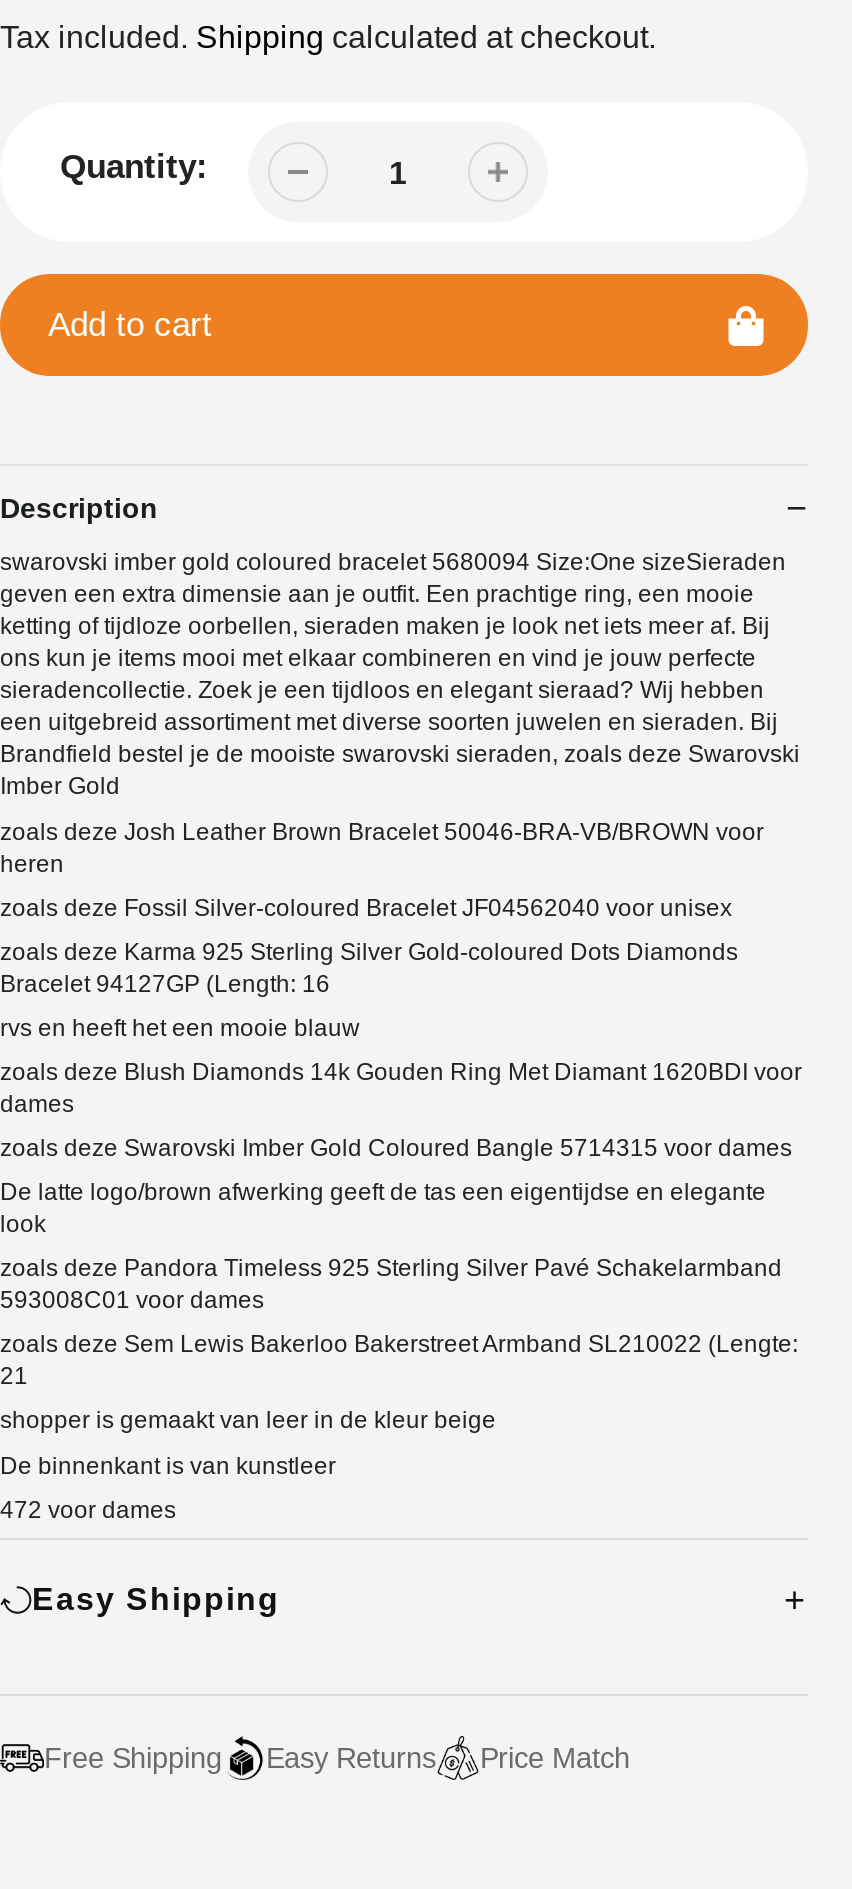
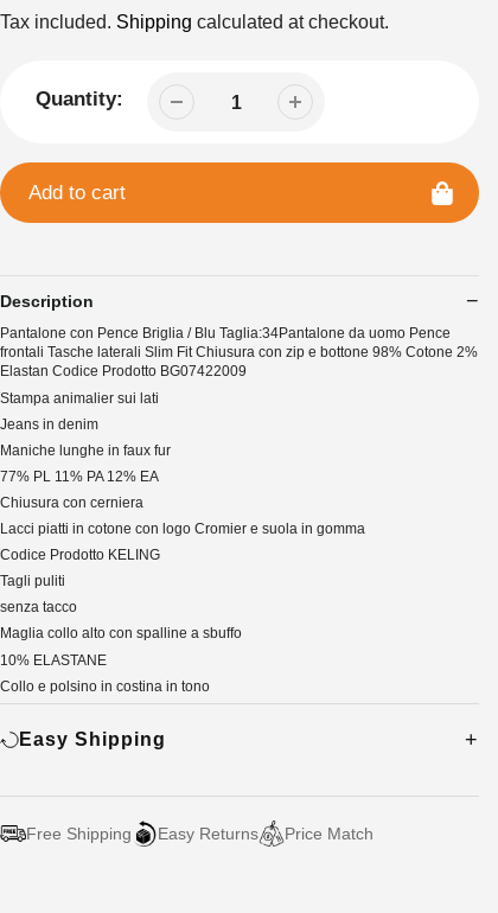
[0,549,800,801] swarovski imber gold coloured bracelet 5680094 Size:One sizeSieraden | geven een extra dimensie aan je outfit. Een prachtige ring, een mooie | ketting of tijdloze oorbellen, sieraden maken je look net iets meer af. Bij | ons kun je items mooi met elkaar combineren en vind je jouw perfecte | sieradencollectie. Zoek je een tijdloos en elegant sieraad? Wij hebben | een uitgebreid assortiment met diverse soorten juwelen en sieraden. Bij | Brandfield bestel je de mooiste swarovski sieraden, zoals deze Swarovski | Imber Gold -> [0,325,478,380] Pantalone con Pence Briglia / Blu Taglia:34Pantalone da uomo Pence | frontali Tasche laterali Slim Fit Chiusura con zip e bottone 98% Cotone 2% | Elastan Codice Prodotto BG07422009
[0,817,764,877] zoals deze Josh Leather Brown Bracelet 50046-BRA-VB/BROWN voor | heren -> [0,390,159,406] Stampa animalier sui lati
[0,893,732,921] zoals deze Fossil Silver-coloured Bracelet JF04562040 voor unisex -> [0,416,98,432] Jeans in denim
[0,937,738,997] zoals deze Karma 925 Sterling Silver Gold-coloured Dots Diamonds | Bracelet 94127GP (Length: 16 -> [0,442,171,459] Maniche lunghe in faux fur
[0,1014,360,1042] rvs en heeft het een mooie blauw -> [0,468,159,485] 77% PL 11% PA 12% EA
[0,1058,802,1118] zoals deze Blush Diamonds 14k Gouden Ring Met Diamant 1620BDI voor | dames -> [0,494,143,511] Chiusura con cerniera
[0,1134,792,1162] zoals deze Swarovski Imber Gold Coloured Bangle 5714315 voor dames -> [0,521,365,537] Lacci piatti in cotone con logo Cromier e suola in gomma
[0,1178,766,1238] De latte logo/brown afwerking geeft de tas een eigentijdse en elegante | look -> [0,547,160,563] Codice Prodotto KELING
[0,1255,782,1315] zoals deze Pandora Timeless 925 Sterling Silver Pavé Schakelarmband | 593008C01 voor dames -> [0,573,65,590] Tagli puliti
[0,1331,798,1391] zoals deze Sem Lewis Bakerloo Bakerstreet Armband SL210022 (Lengte: | 21 -> [0,599,77,616] senza tacco
[0,1407,496,1435] shopper is gemaakt van leer in de kleur beige -> [0,625,242,642] Maglia collo alto con spalline a sbuffo
[0,1451,336,1479] De binnenkant is van kunstleer -> [0,652,107,668] 10% ELASTANE
[0,1495,176,1523] 472 voor dames -> [0,678,210,694] Collo e polsino in costina in tono

